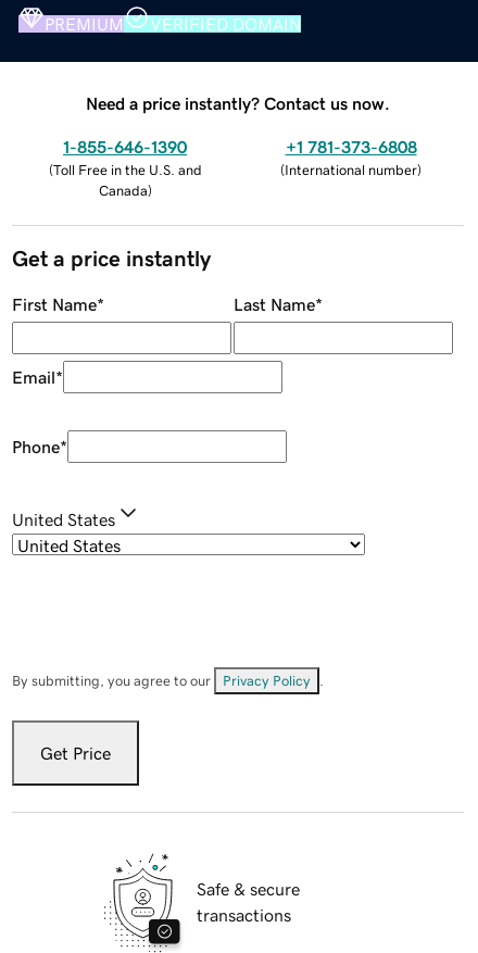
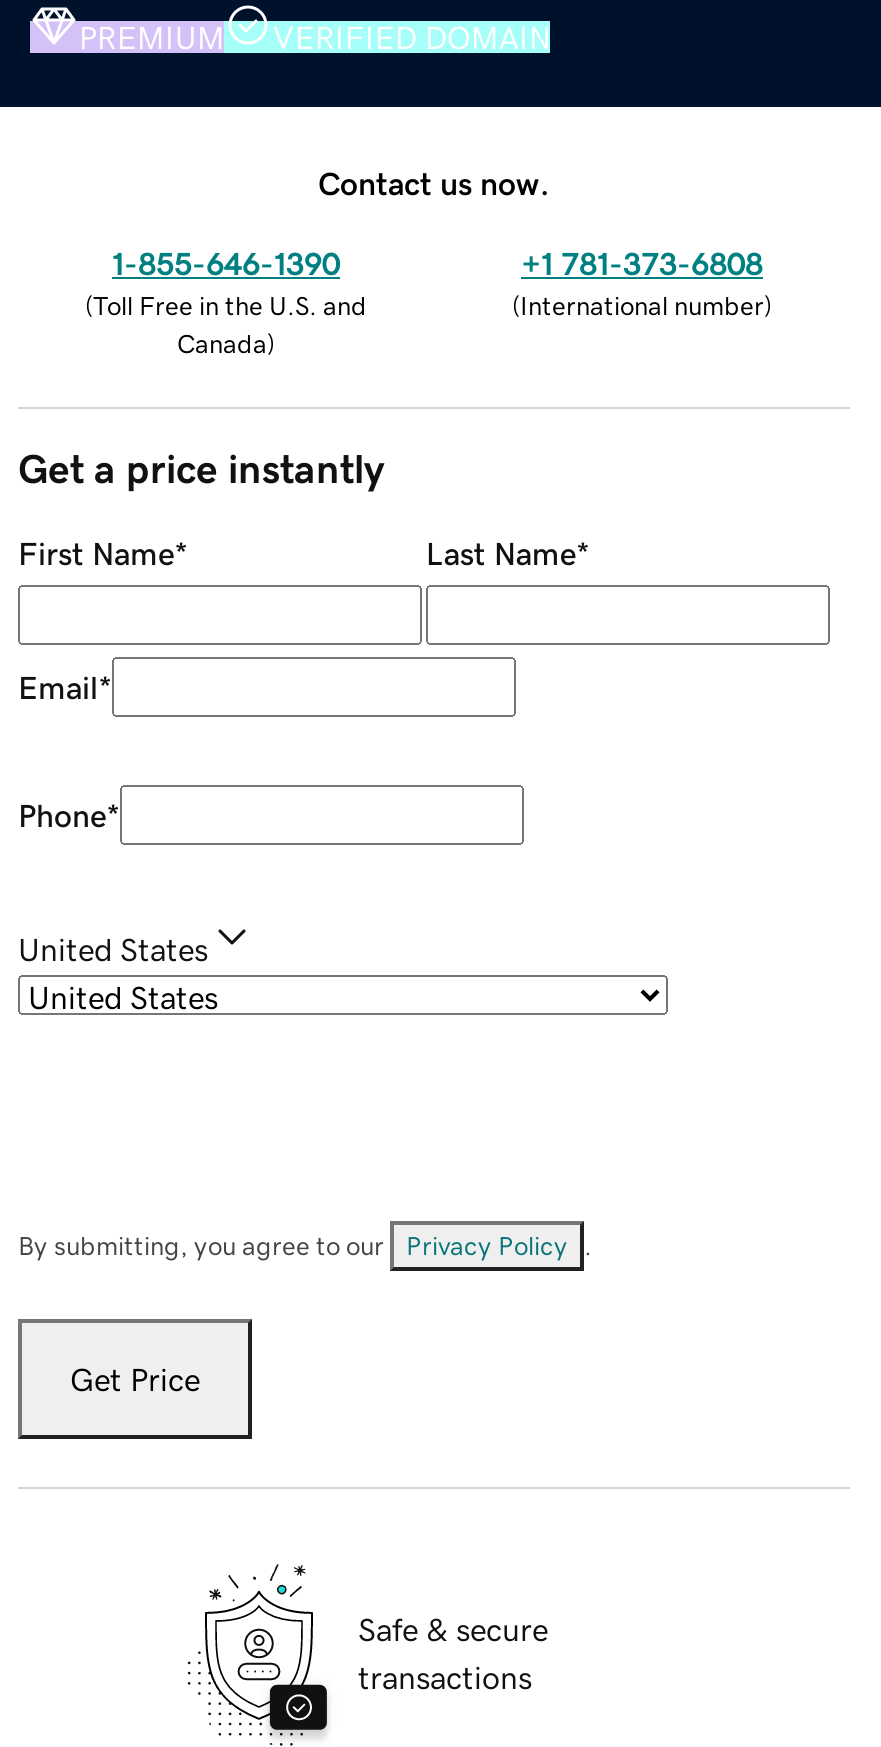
[86,94,390,111] Need a price instantly? Contact us now. -> [318,166,550,198] Contact us now.

